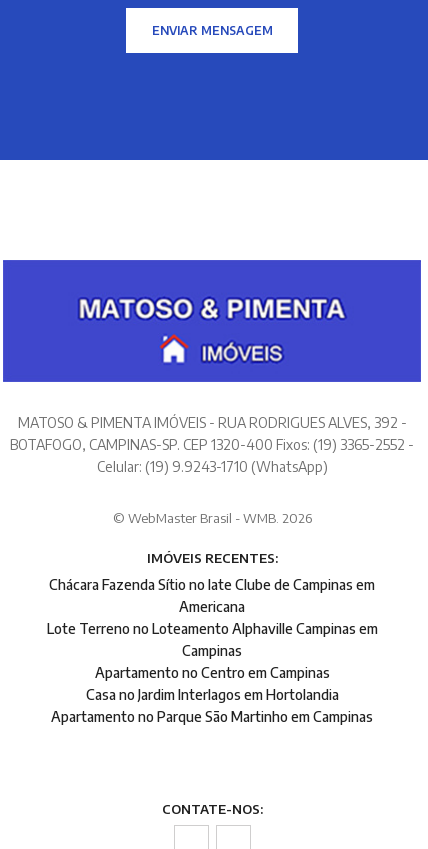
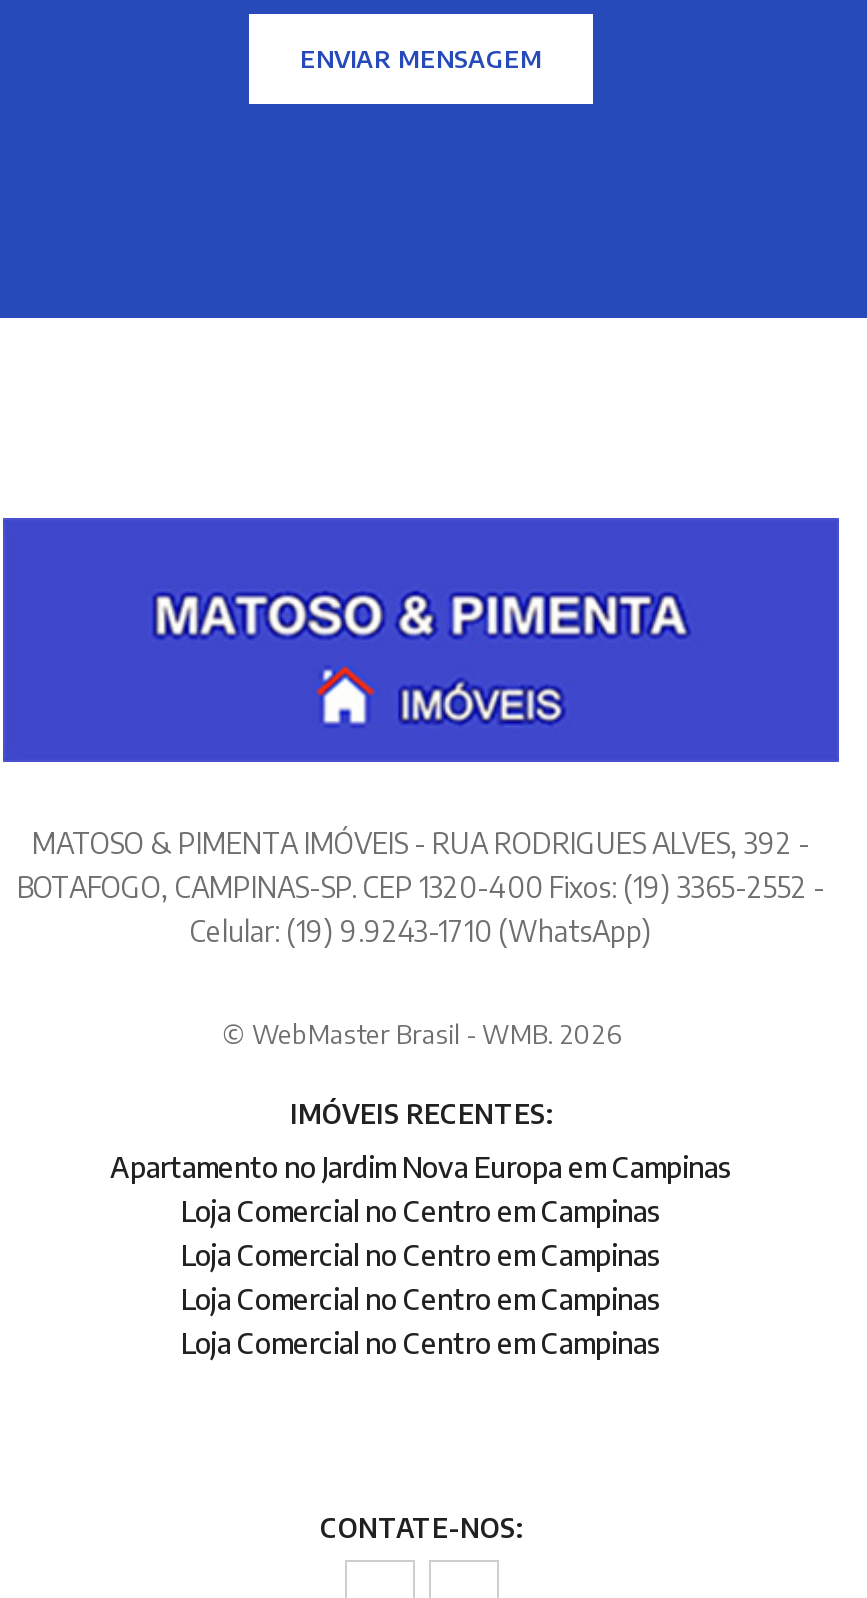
[46,576,377,725] Chácara Fazenda Sítio no Iate Clube de Campinas em | Americana | Lote Terreno no Loteamento Alphaville Campinas em | Campinas | Apartamento no Centro em Campinas | Casa no Jardim Interlagos em Hortolandia | Apartamento no Parque São Martinho em Campinas -> [110,1150,732,1360] Apartamento no Jardim Nova Europa em Campinas | Loja Comercial no Centro em Campinas | Loja Comercial no Centro em Campinas | Loja Comercial no Centro em Campinas | Loja Comercial no Centro em Campinas

